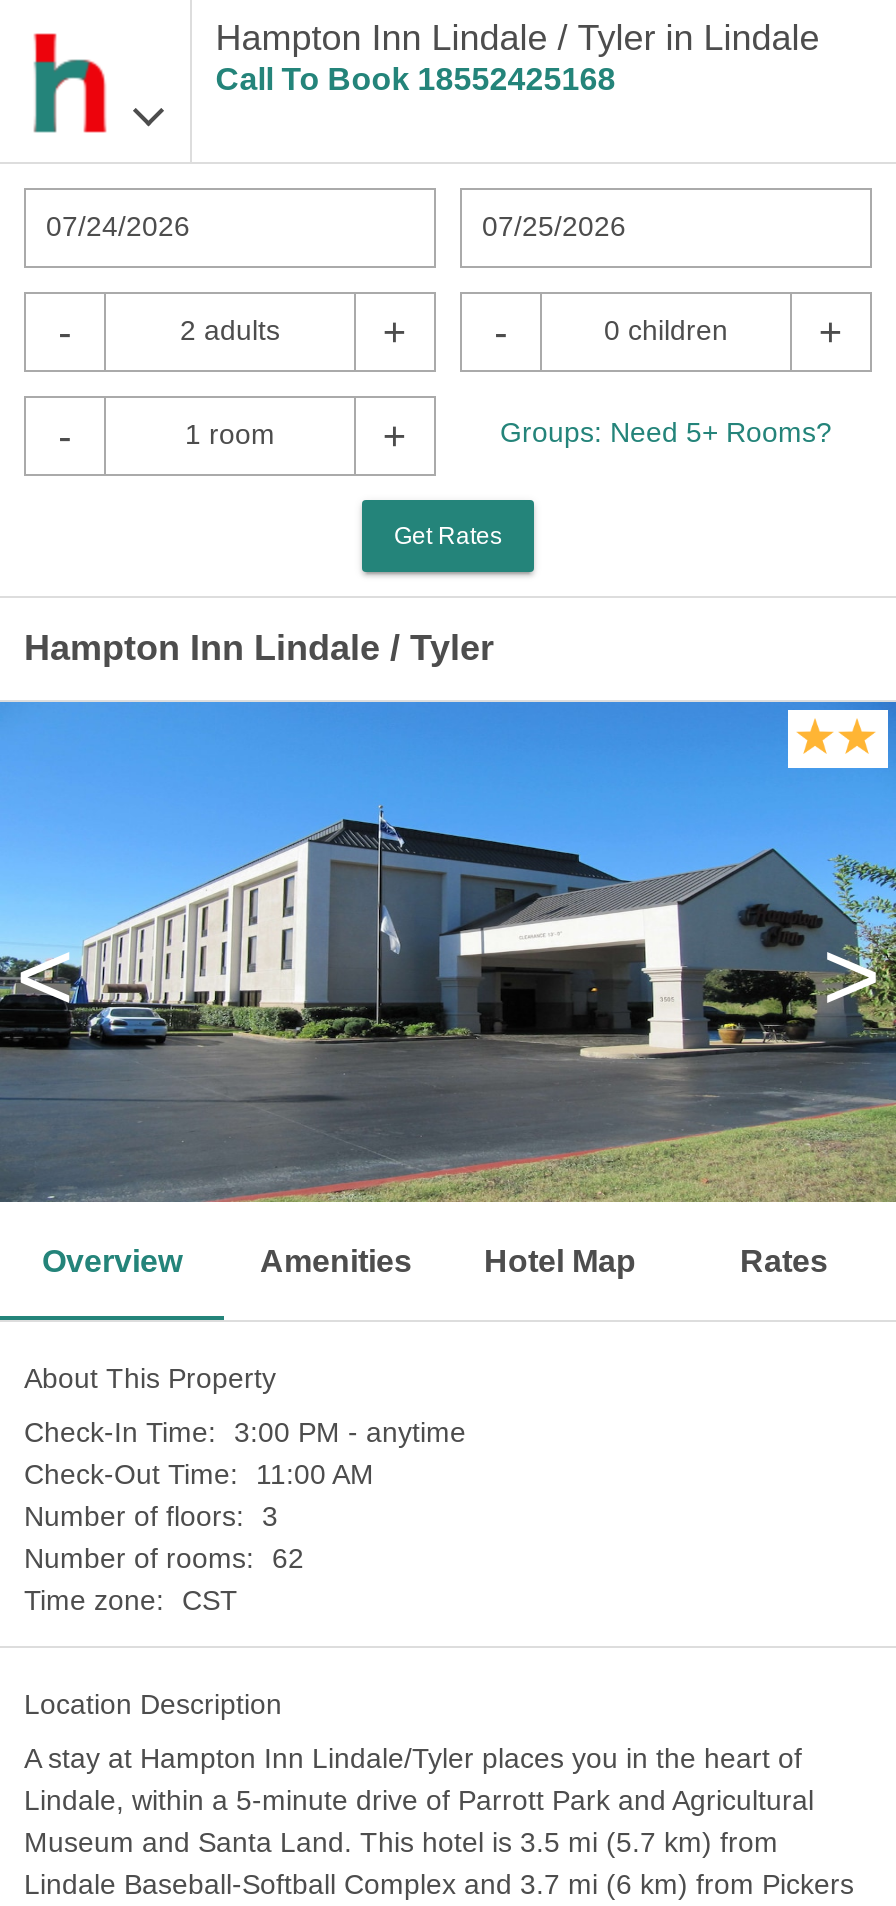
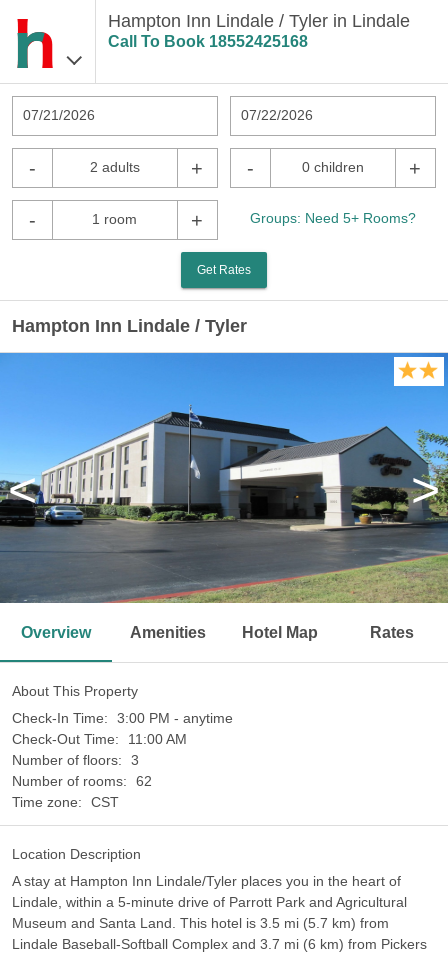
[46,210,190,242] 07/24/2026 -> [23,107,95,123] 07/21/2026
[482,210,626,242] 07/25/2026 -> [241,107,313,123] 07/22/2026

